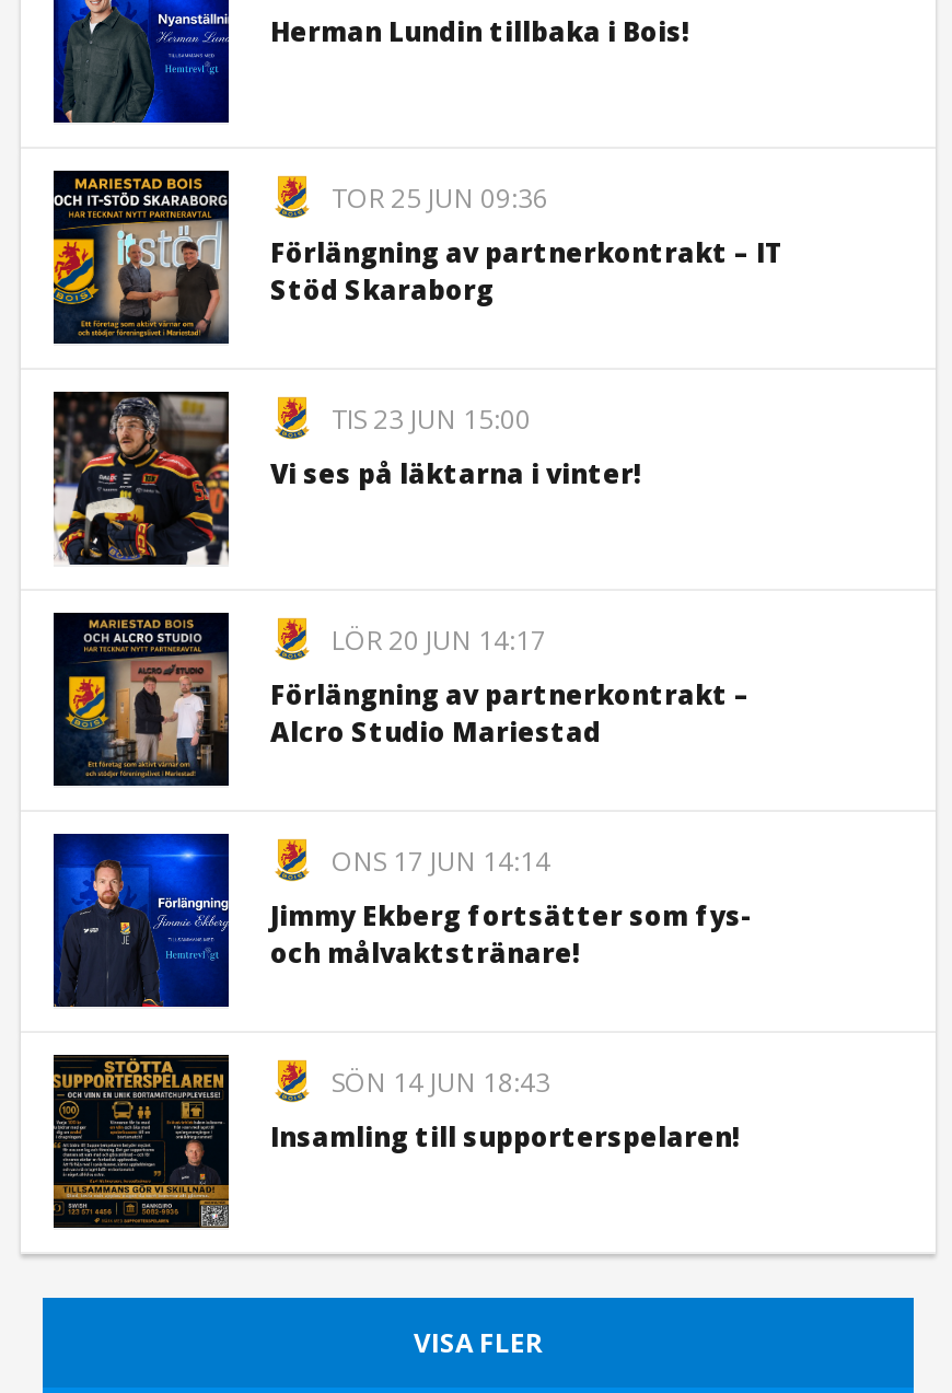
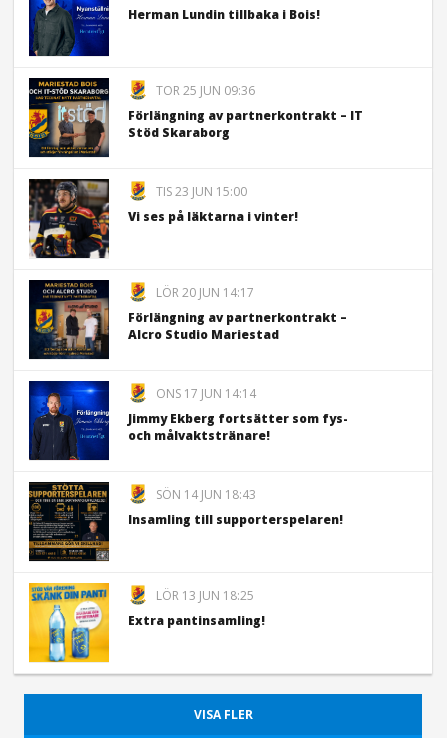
none -> [28,582,265,663] [image] | LÖR 13 JUN 18:25 | Extra pantinsamling!

